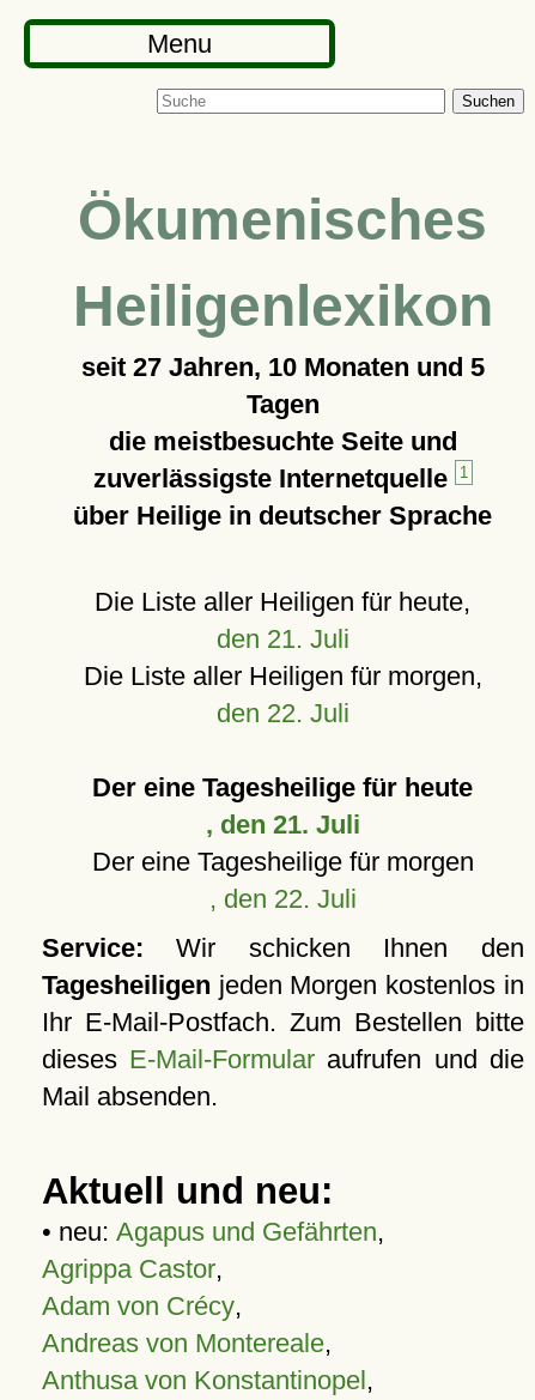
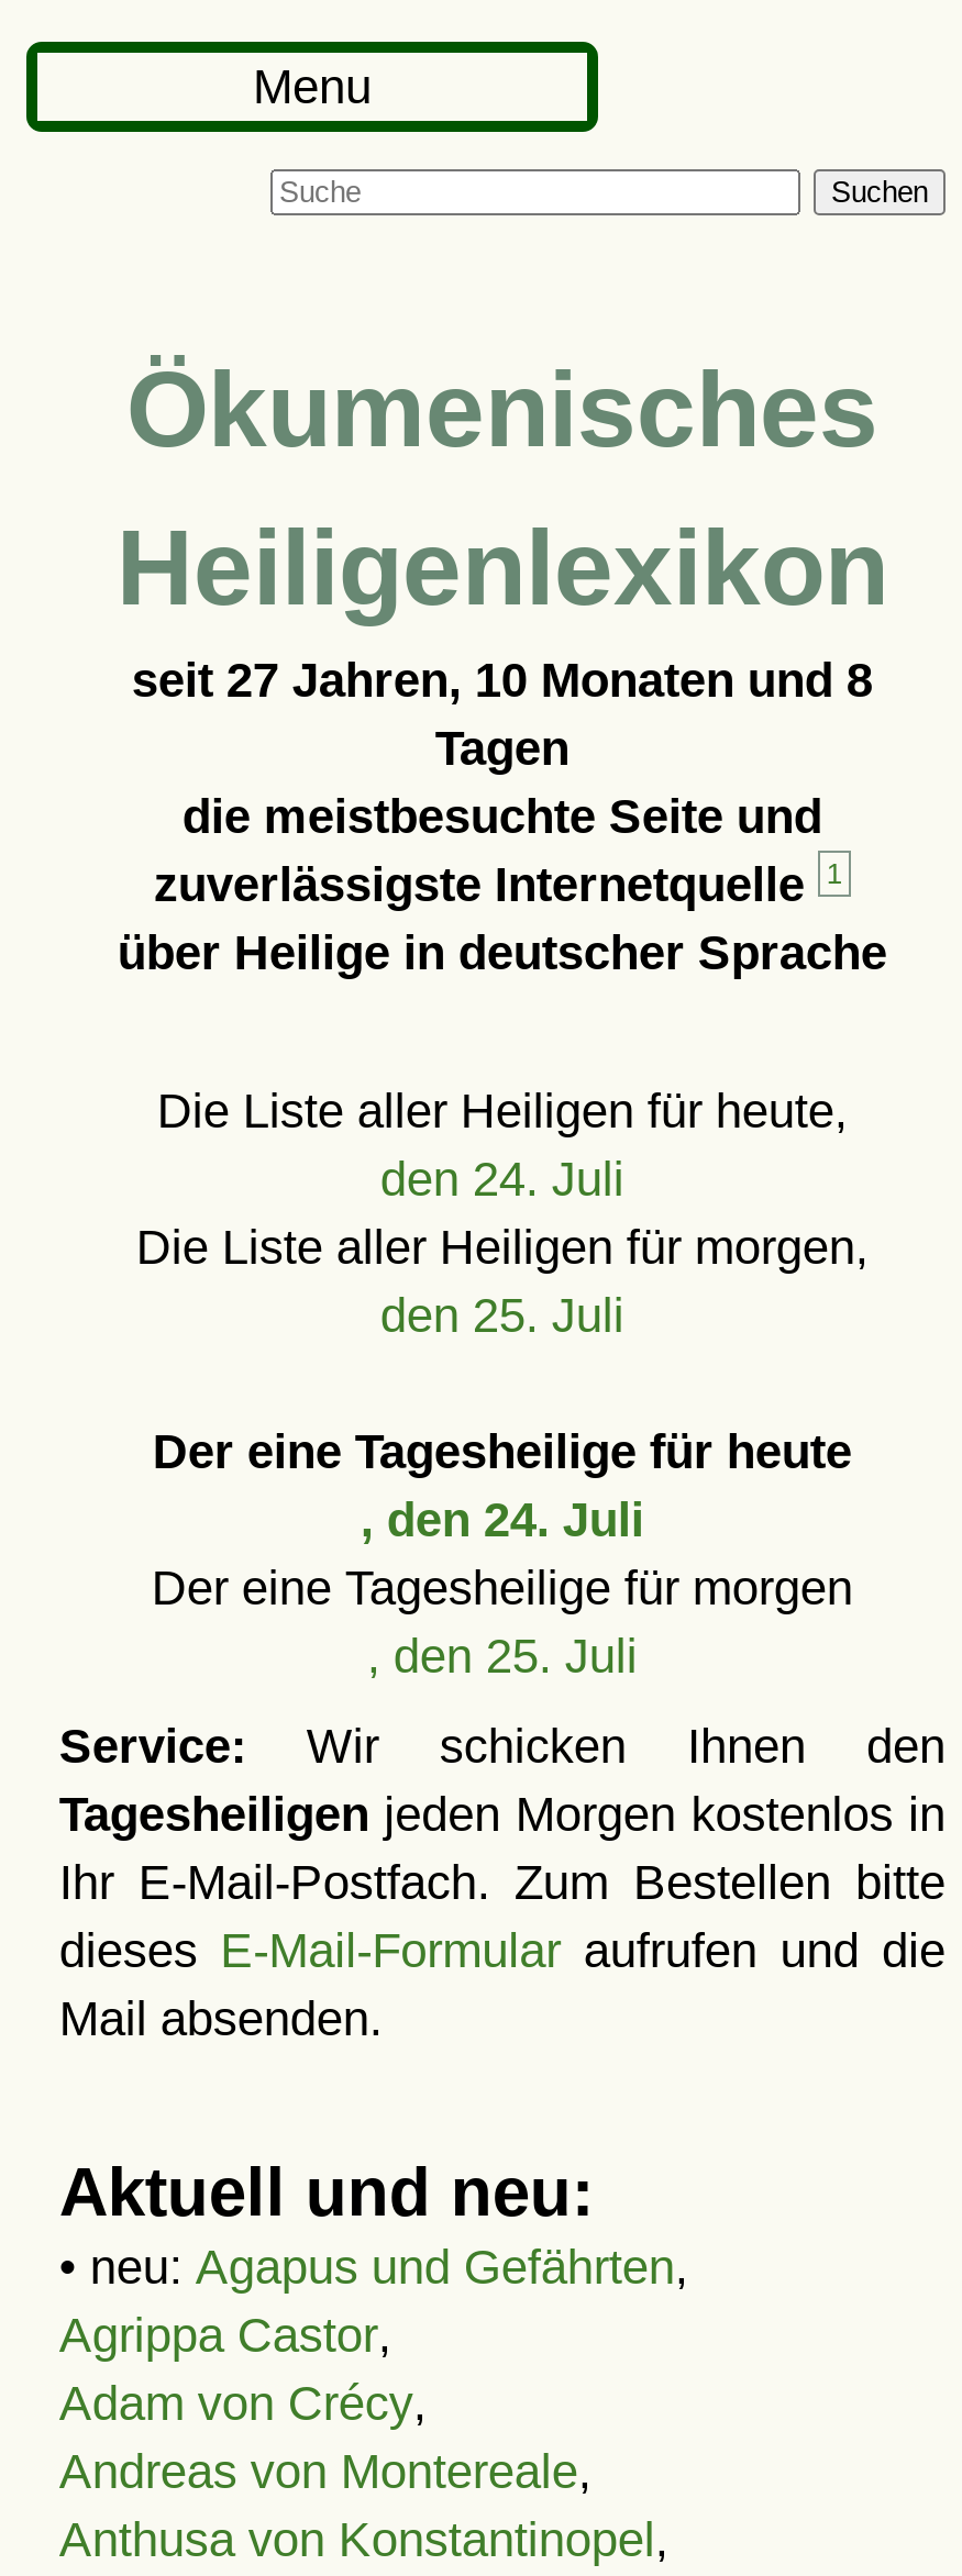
[81,352,485,382] seit 27 Jahren, 10 Monaten und 5 -> [132,653,873,708] seit 27 Jahren, 10 Monaten und 8
[217,624,349,654] den 21. Juli -> [380,1152,624,1207] den 24. Juli
[217,698,349,728] den 22. Juli -> [380,1288,624,1343] den 25. Juli
[206,810,360,840] , den 21. Juli -> [360,1492,644,1547] , den 24. Juli
[209,884,357,914] , den 22. Juli -> [367,1629,637,1684] , den 25. Juli

